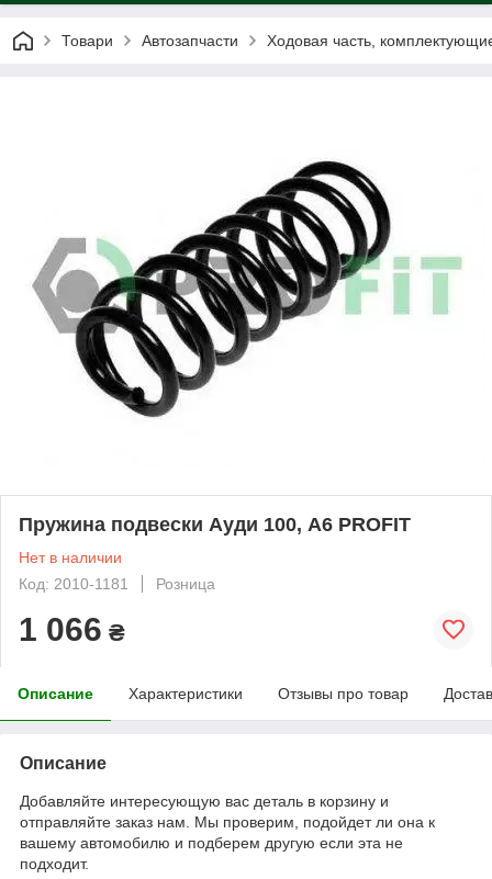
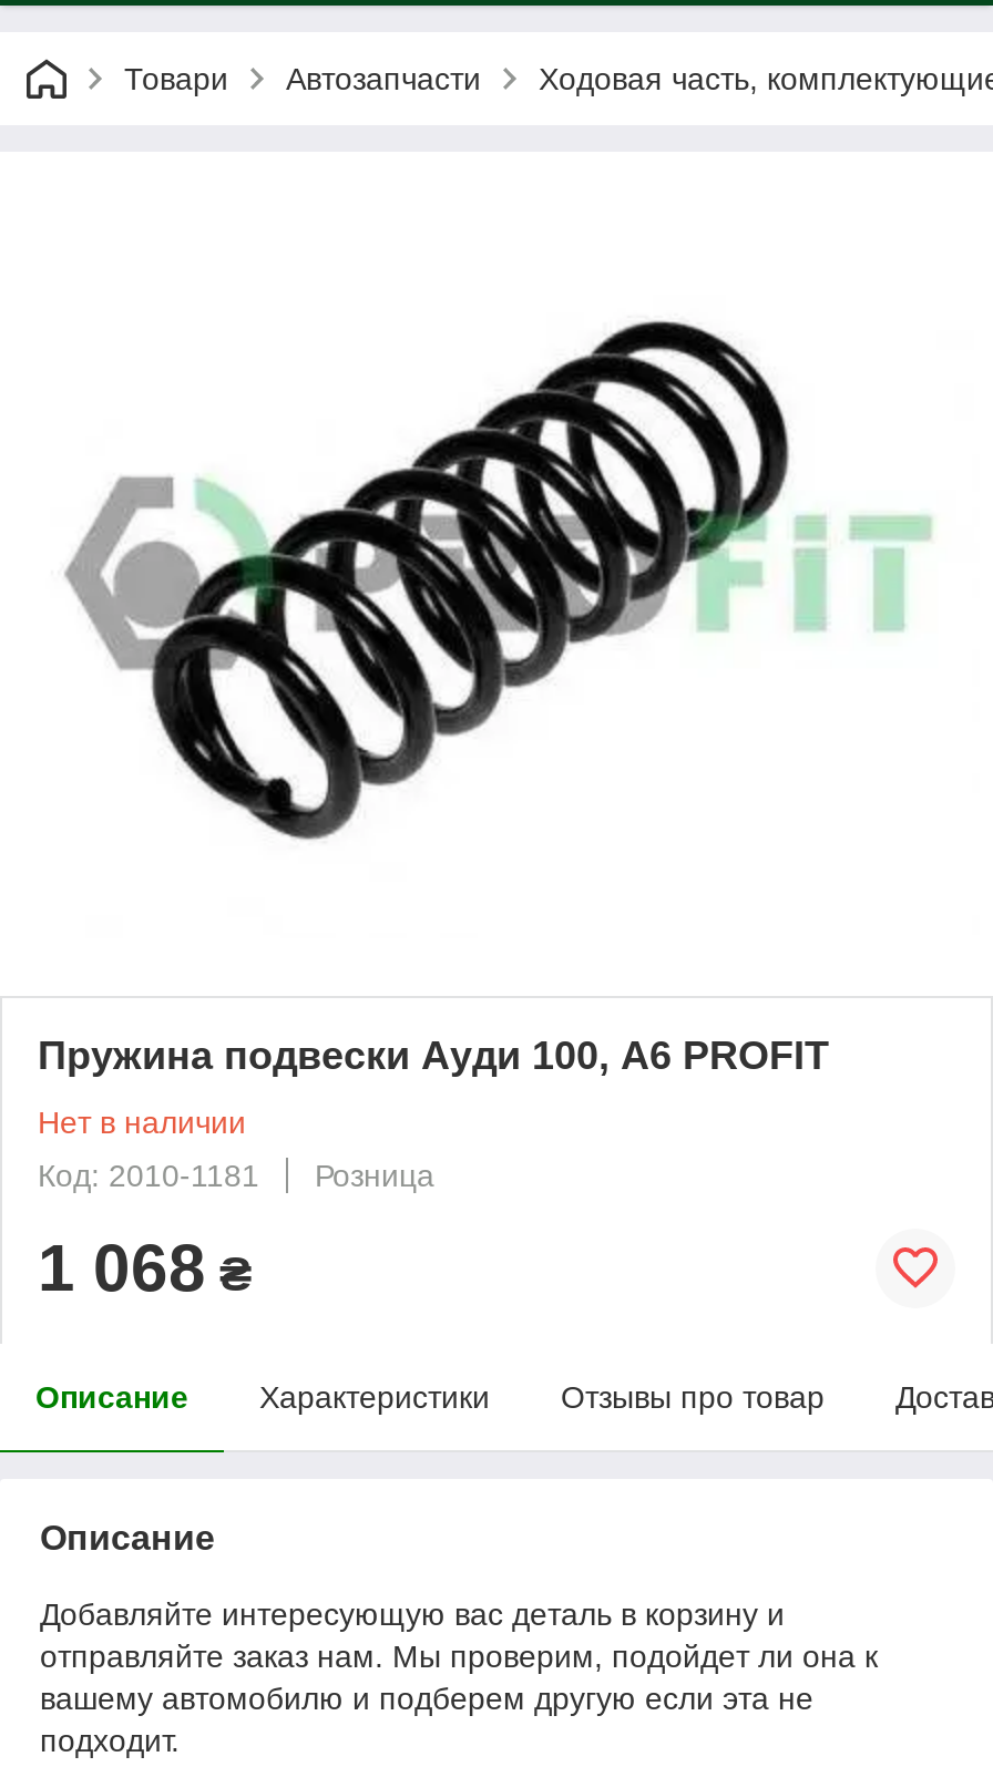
[19,611,125,647] 1 066 ₴ -> [38,1230,253,1303] 1 068 ₴

